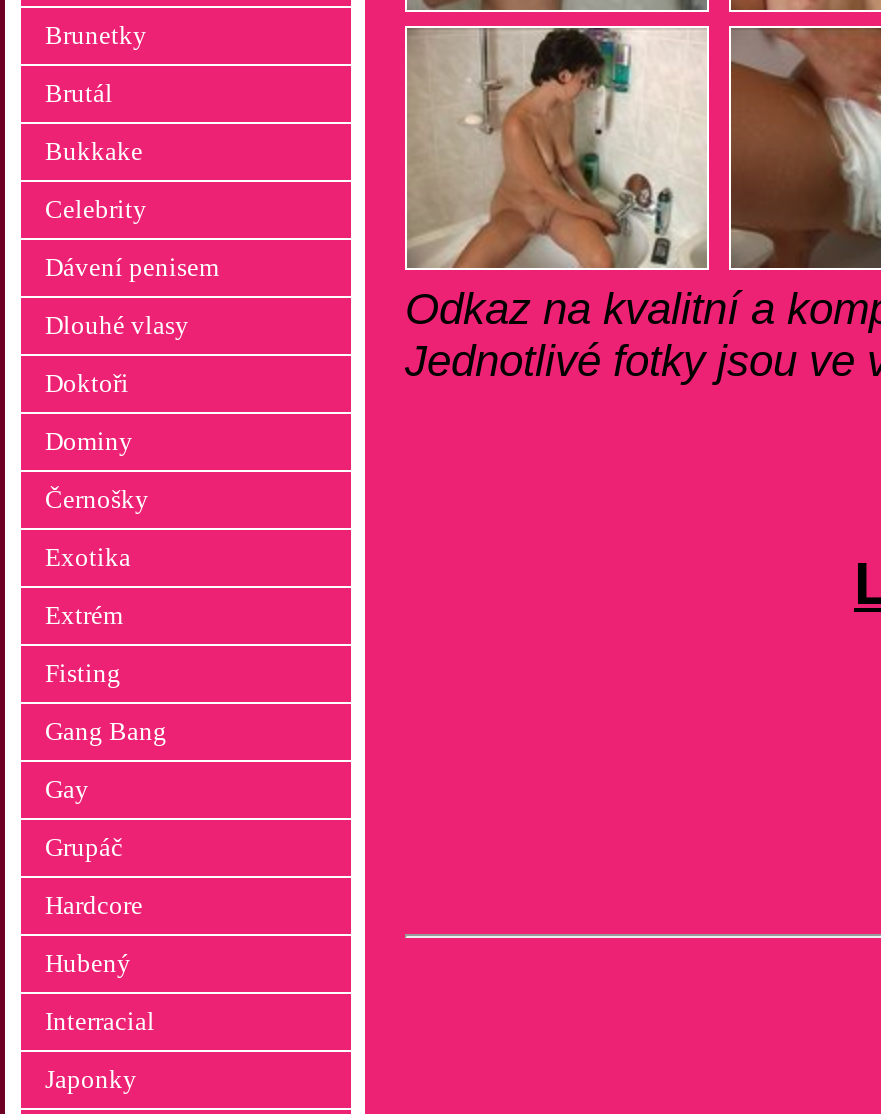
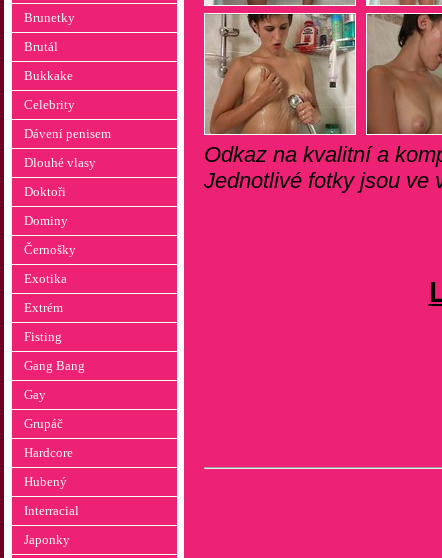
[409,26,709,270] [image] -> [205,13,356,135] [image]
[729,26,875,268] [image] -> [366,13,439,134] [image]

